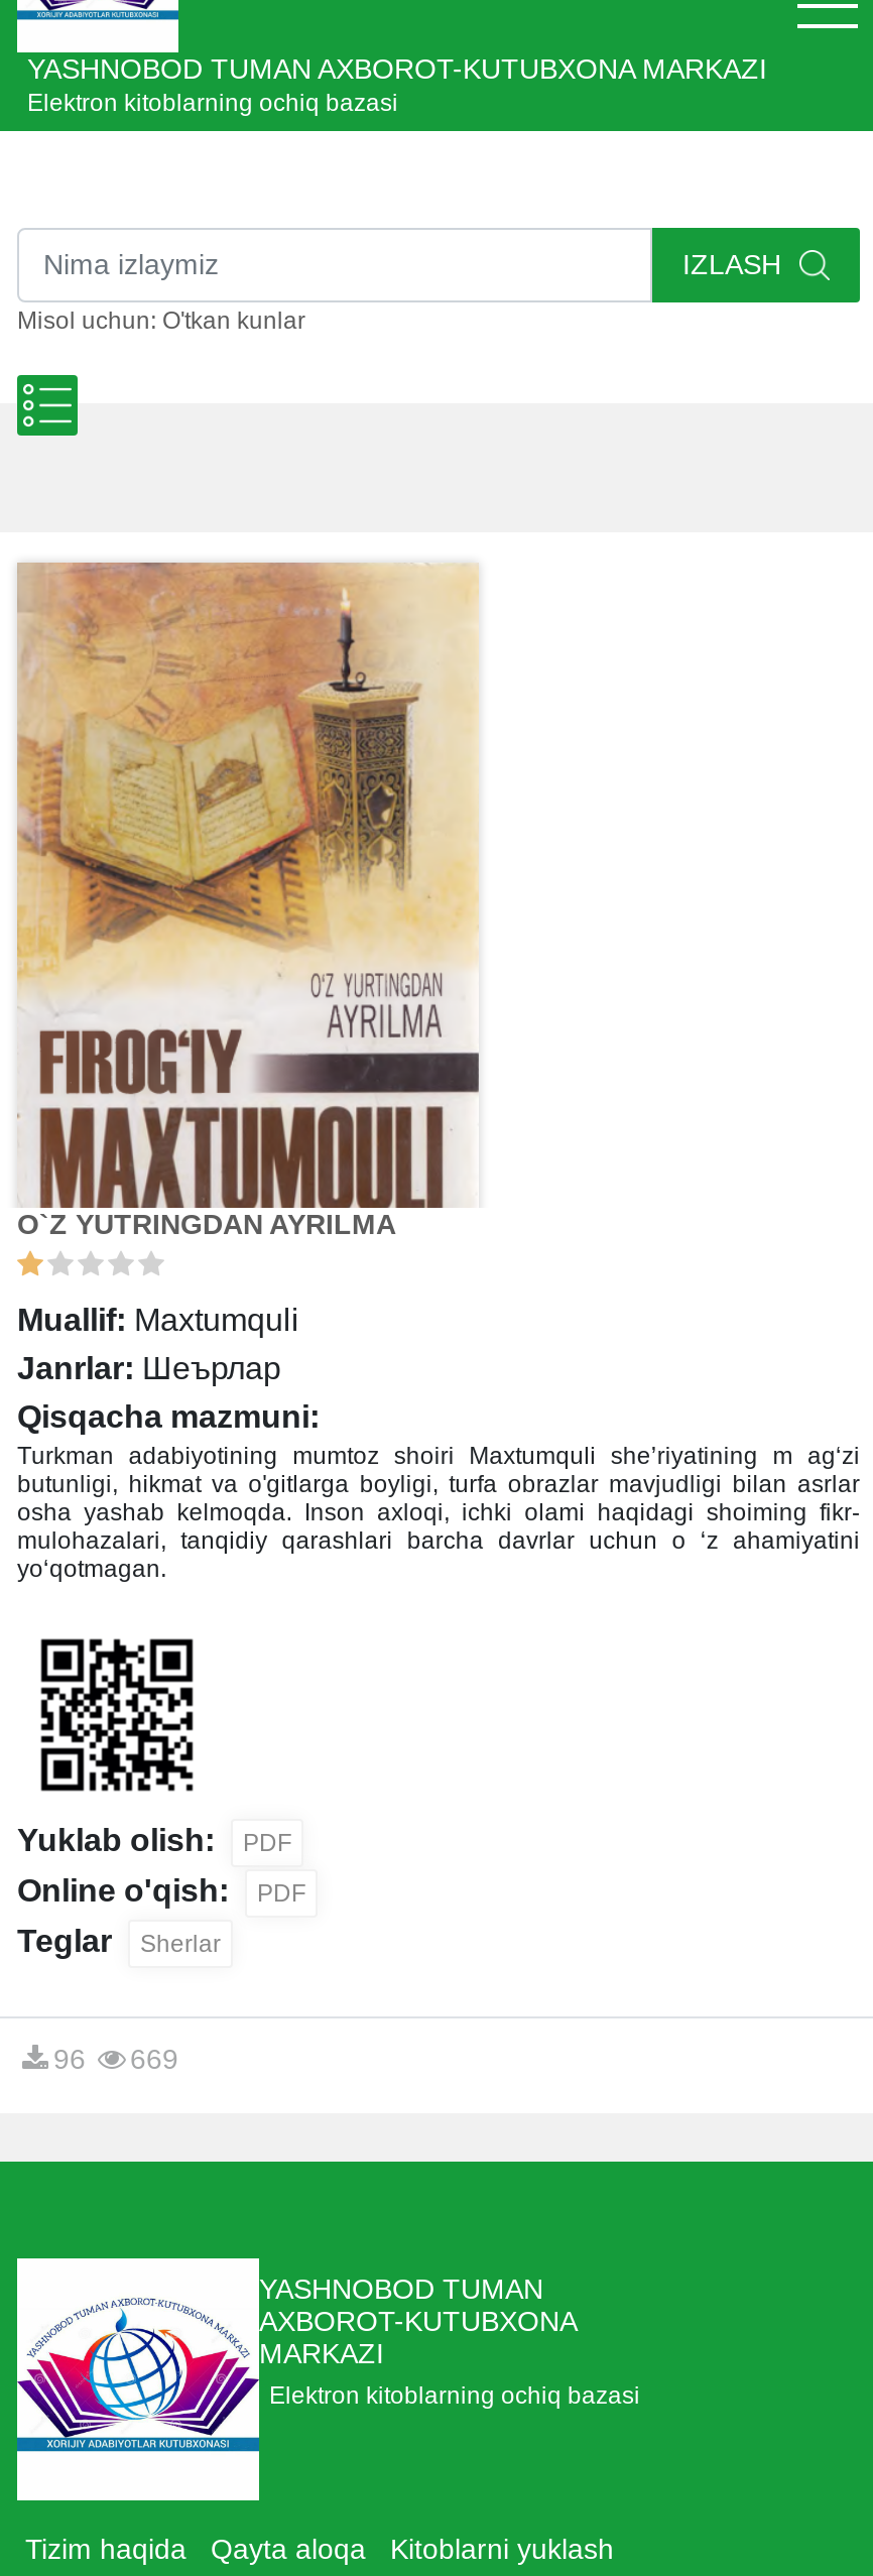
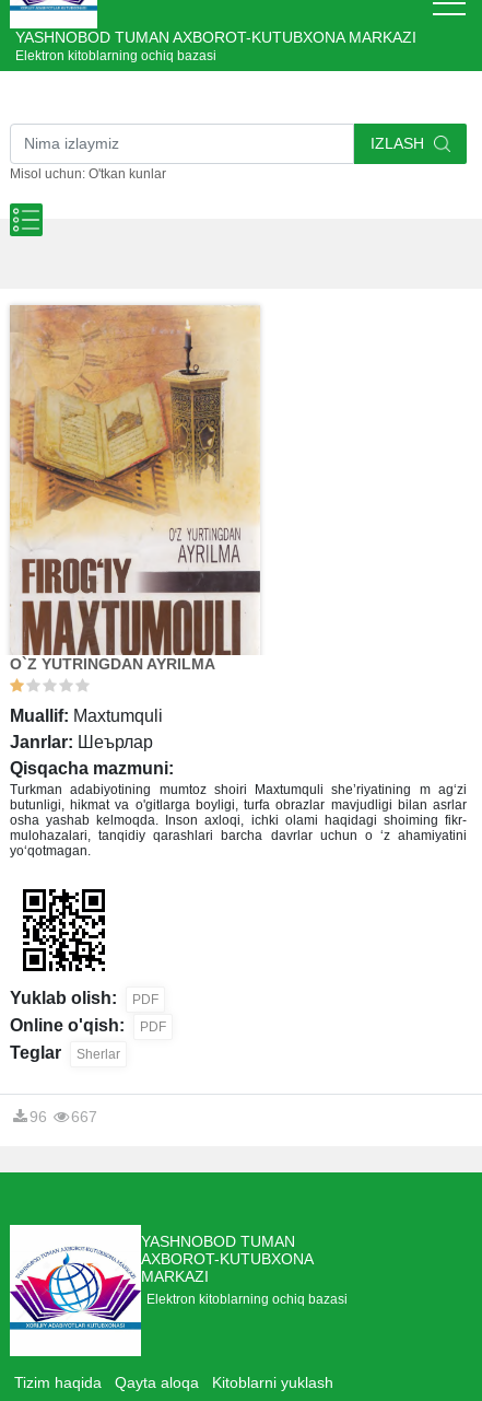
[53,2043,178,2075] 96 669 -> [30,1108,97,1125] 96 667

